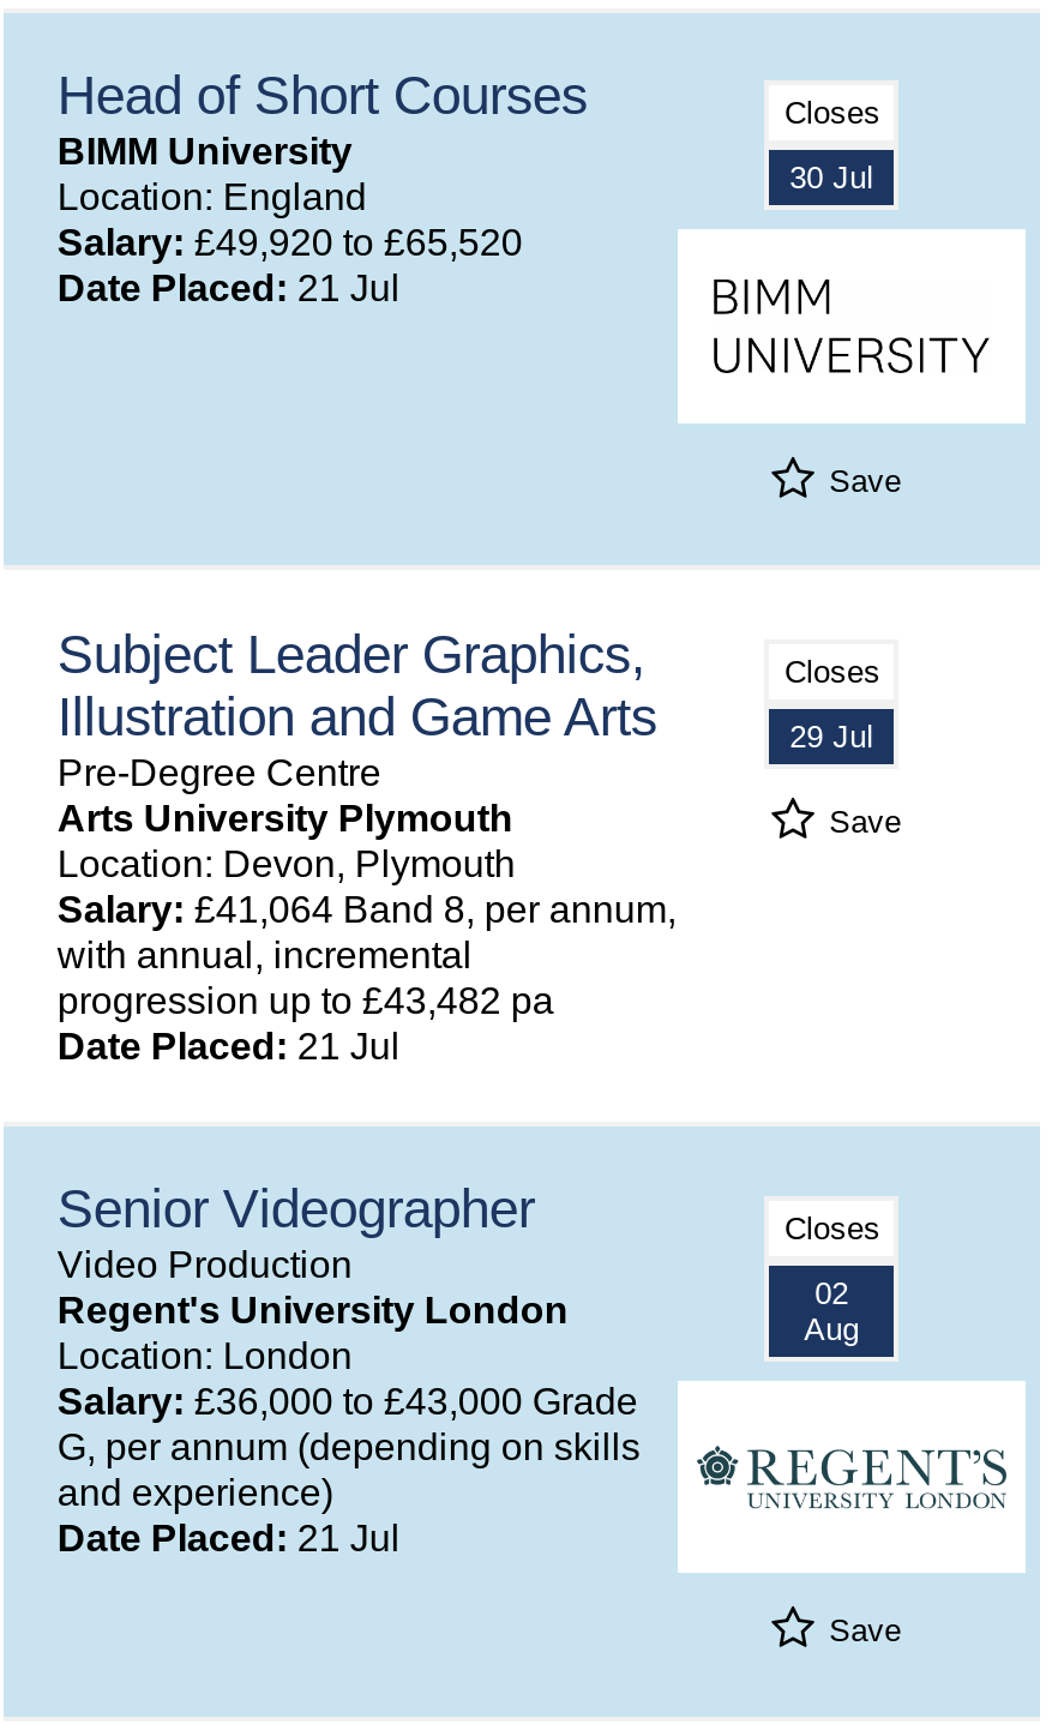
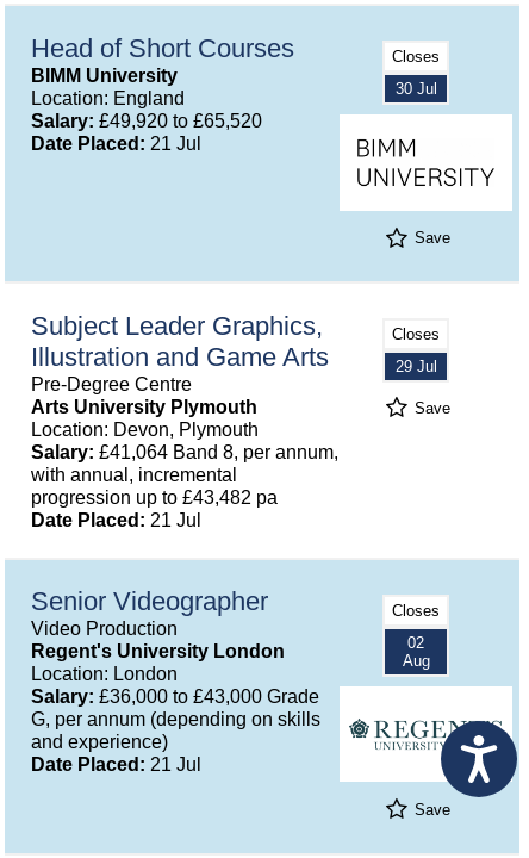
[882,1448,1035,1604] [image] -> [440,721,518,798] [image]

